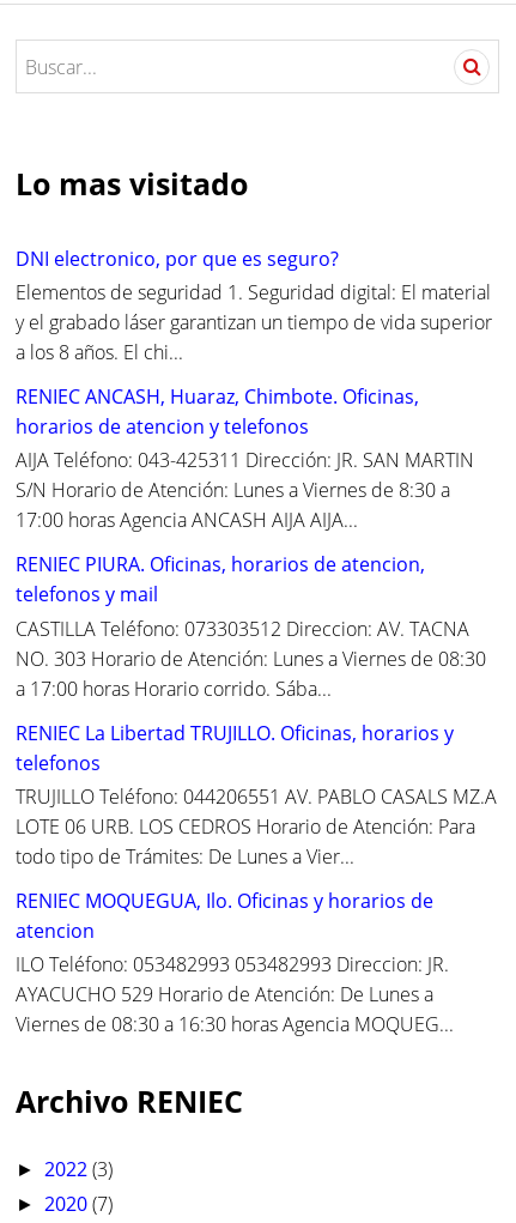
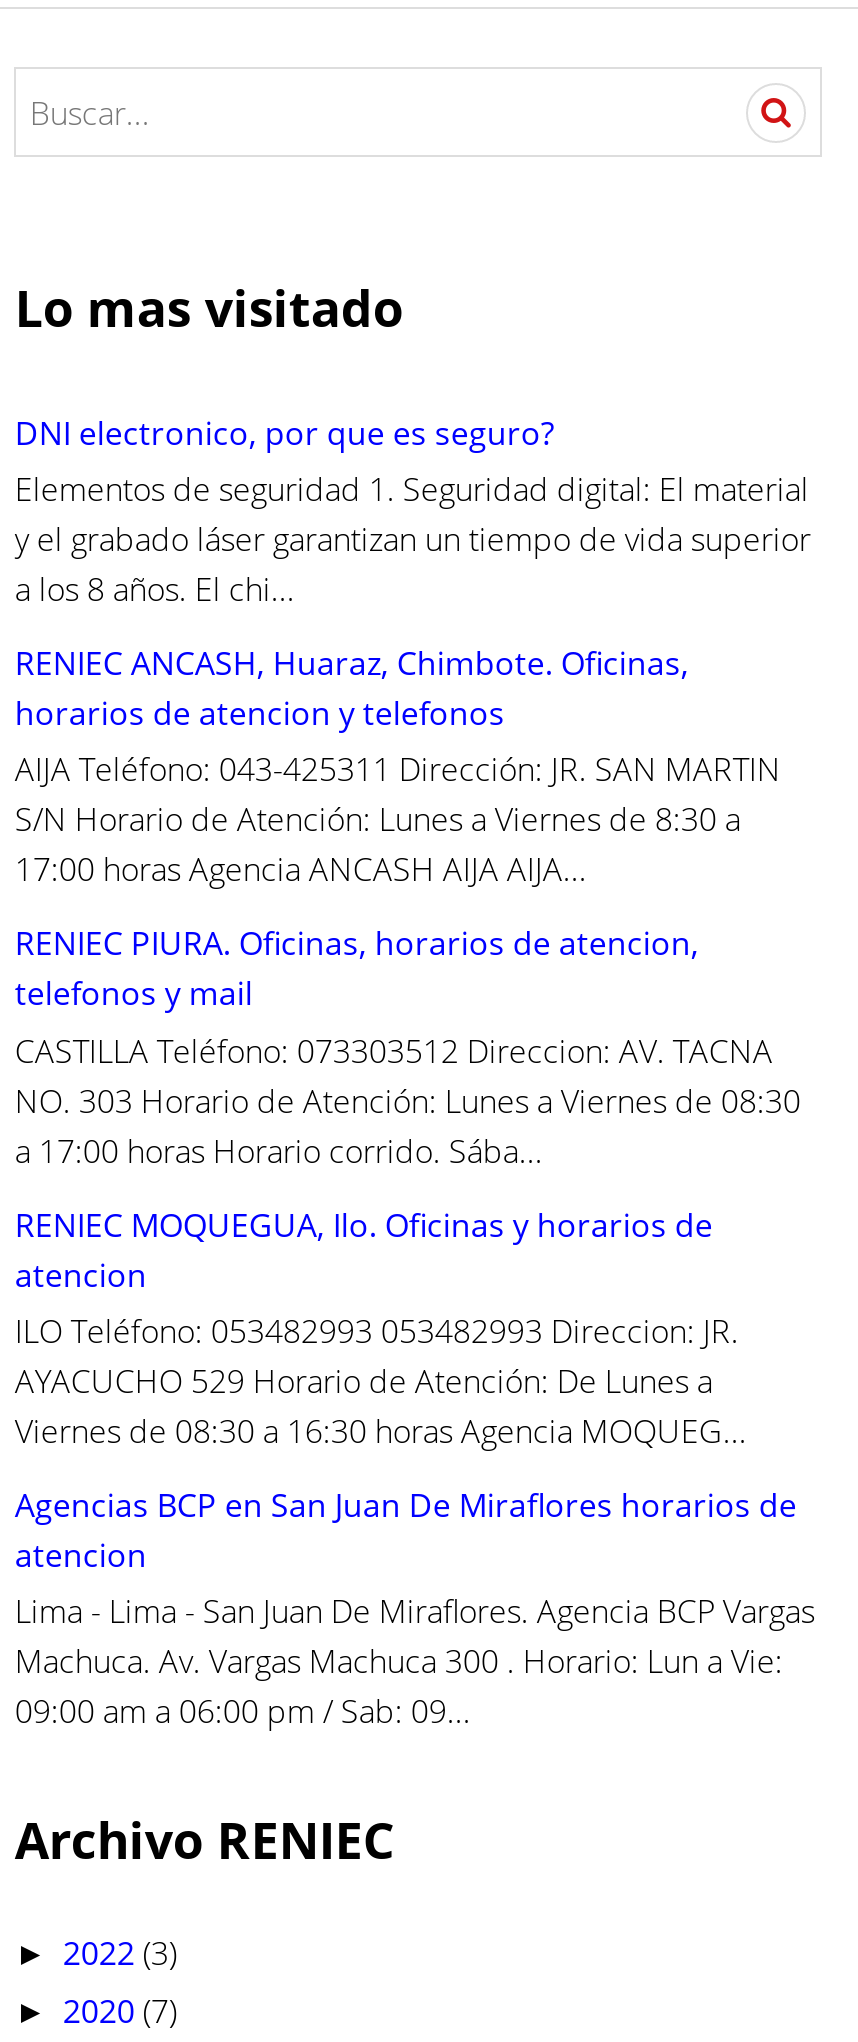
[16,719,497,869] RENIEC La Libertad TRUJILLO. Oficinas, horarios y | telefonos | TRUJILLO Teléfono: 044206551 AV. PABLO CASALS MZ.A | LOTE 06 URB. LOS CEDROS Horario de Atención: Para | todo tipo de Trámites: De Lunes a Vier... -> none
moved [16,887,454,1037] -> [15,1202,747,1453]: RENIEC MOQUEGUA, Ilo. Oficinas y horarios de | atencion | ILO Teléfono: 053482993 053482993 Direccion: JR. | AYACUCHO 529 Horario de Atención: De Lunes a | Viernes de 08:30 a 16:30 horas Agencia MOQUEG...
none -> [15,1483,815,1733] Agencias BCP en San Juan De Miraflores horarios de | atencion | Lima - Lima - San Juan De Miraflores. Agencia BCP Vargas | Machuca. Av. Vargas Machuca 300 . Horario: Lun a Vie: | 09:00 am a 06:00 pm / Sab: 09...

